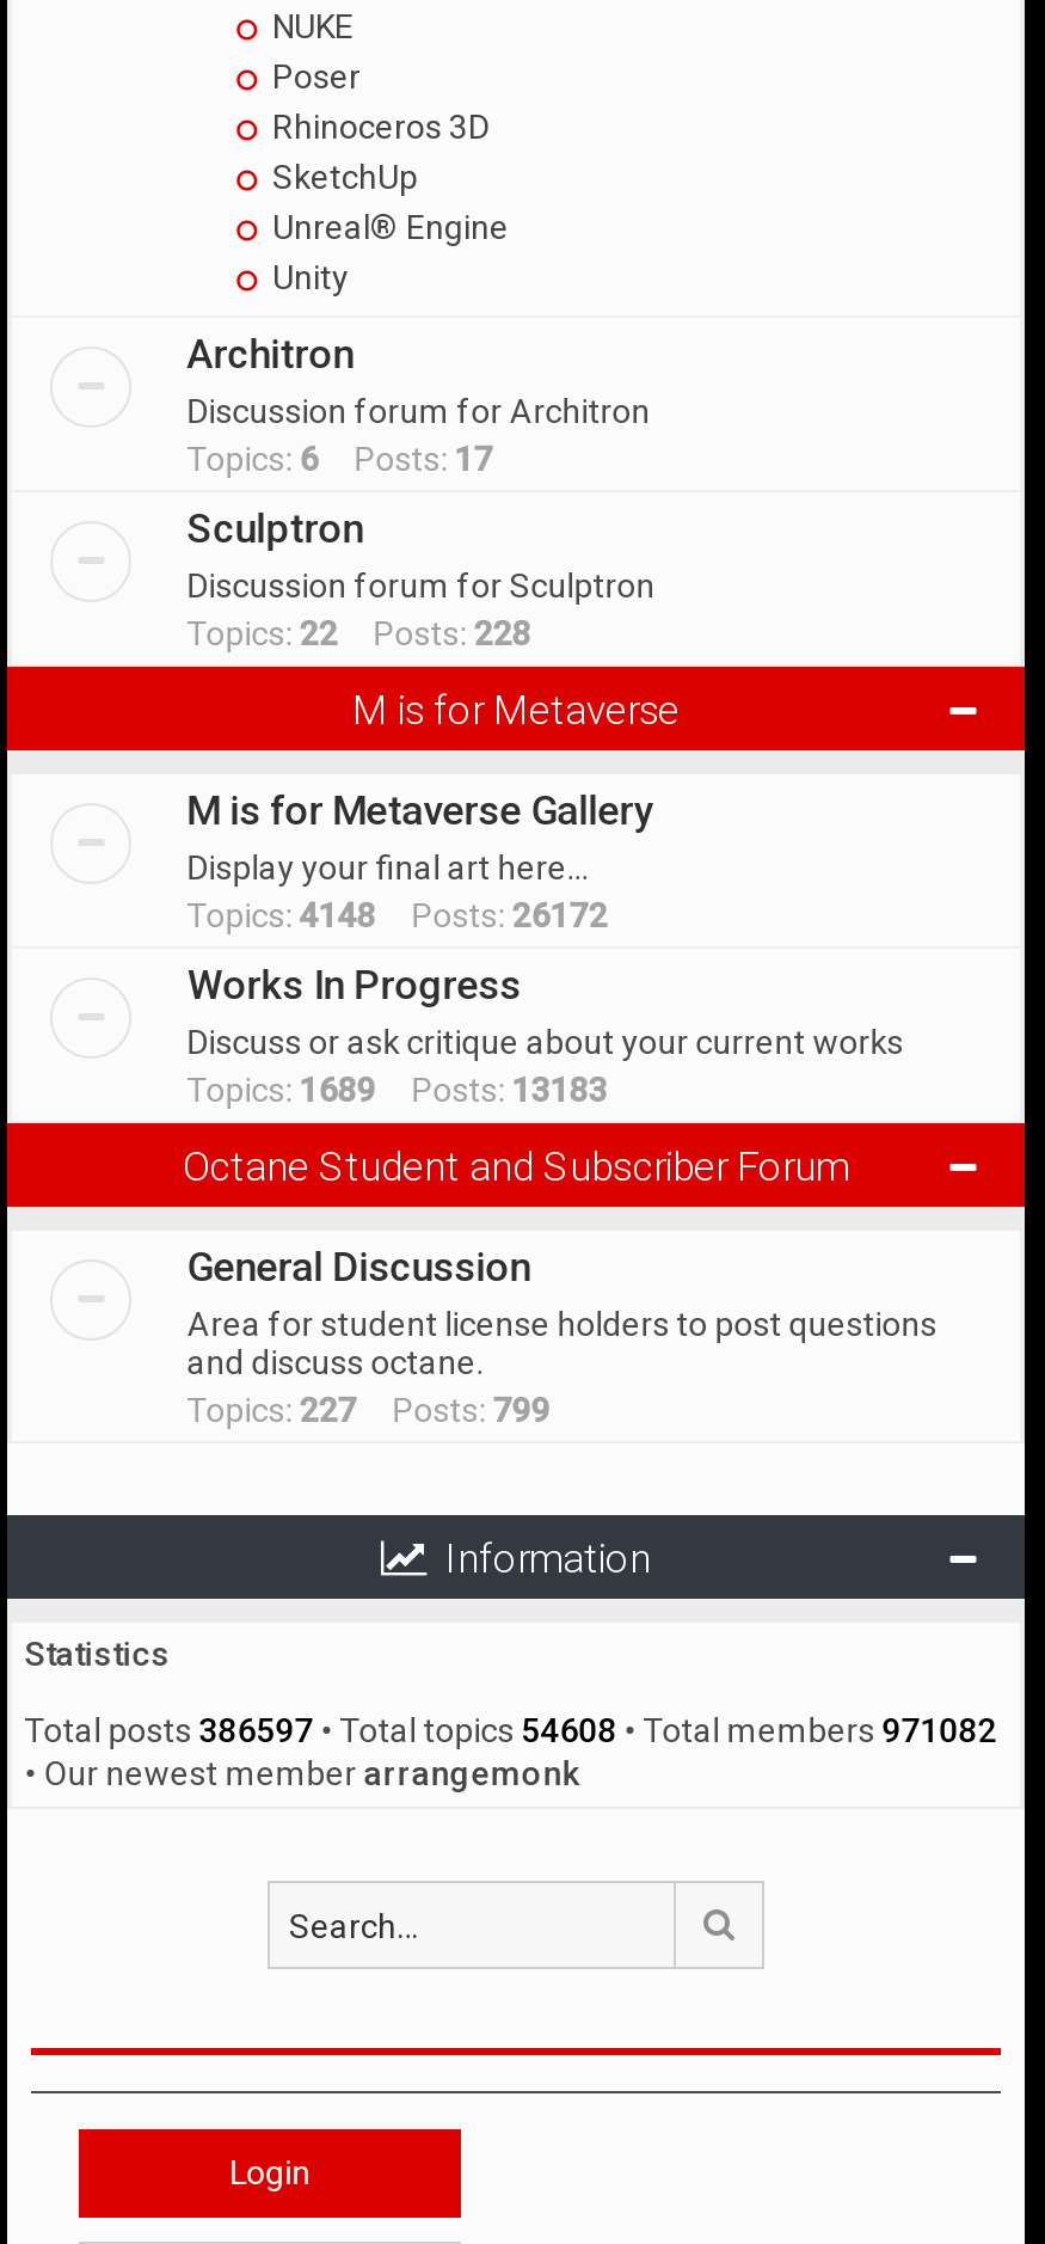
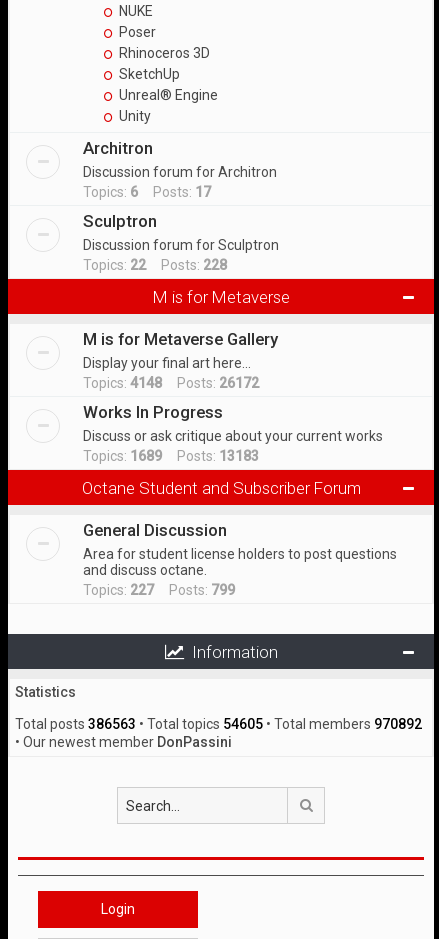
[24,1711,997,1749] Total posts 386597 • Total topics 54608 • Total members 971082 -> [15,716,422,732] Total posts 386563 • Total topics 54605 • Total members 970892
[24,1754,579,1792] • Our newest member arrangemonk -> [15,734,232,750] • Our newest member DonPassini

